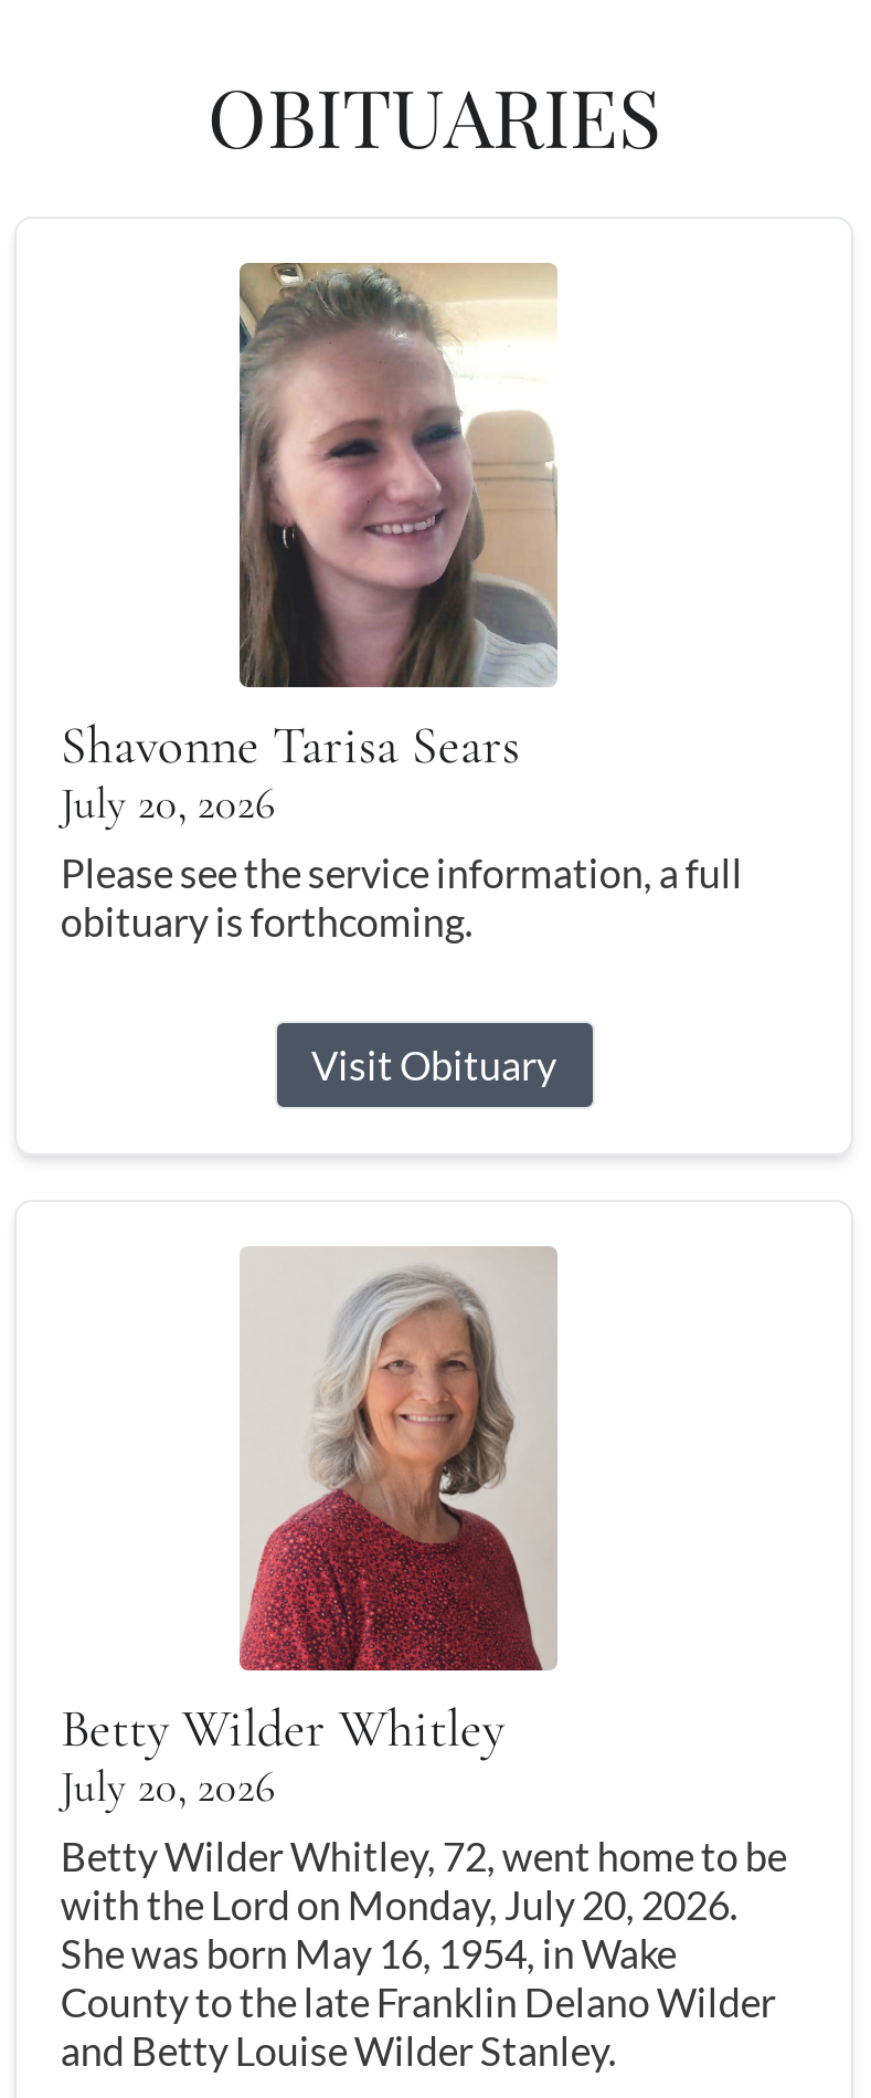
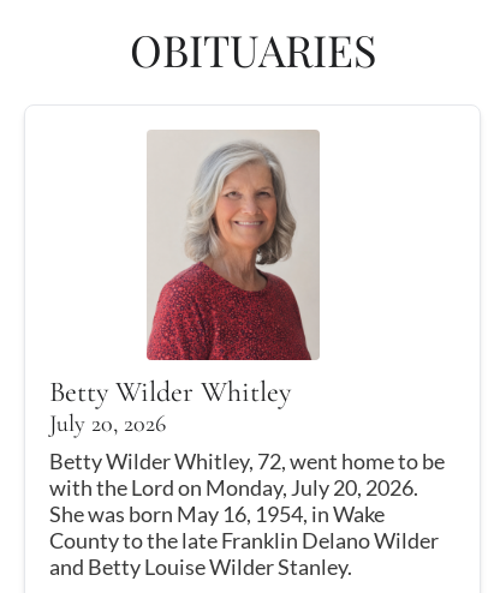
[60,263,743,1089] [image] | Shavonne Tarisa Sears | July 20, 2026 | Please see the service information, a full | obituary is forthcoming. | Visit Obituary -> none

